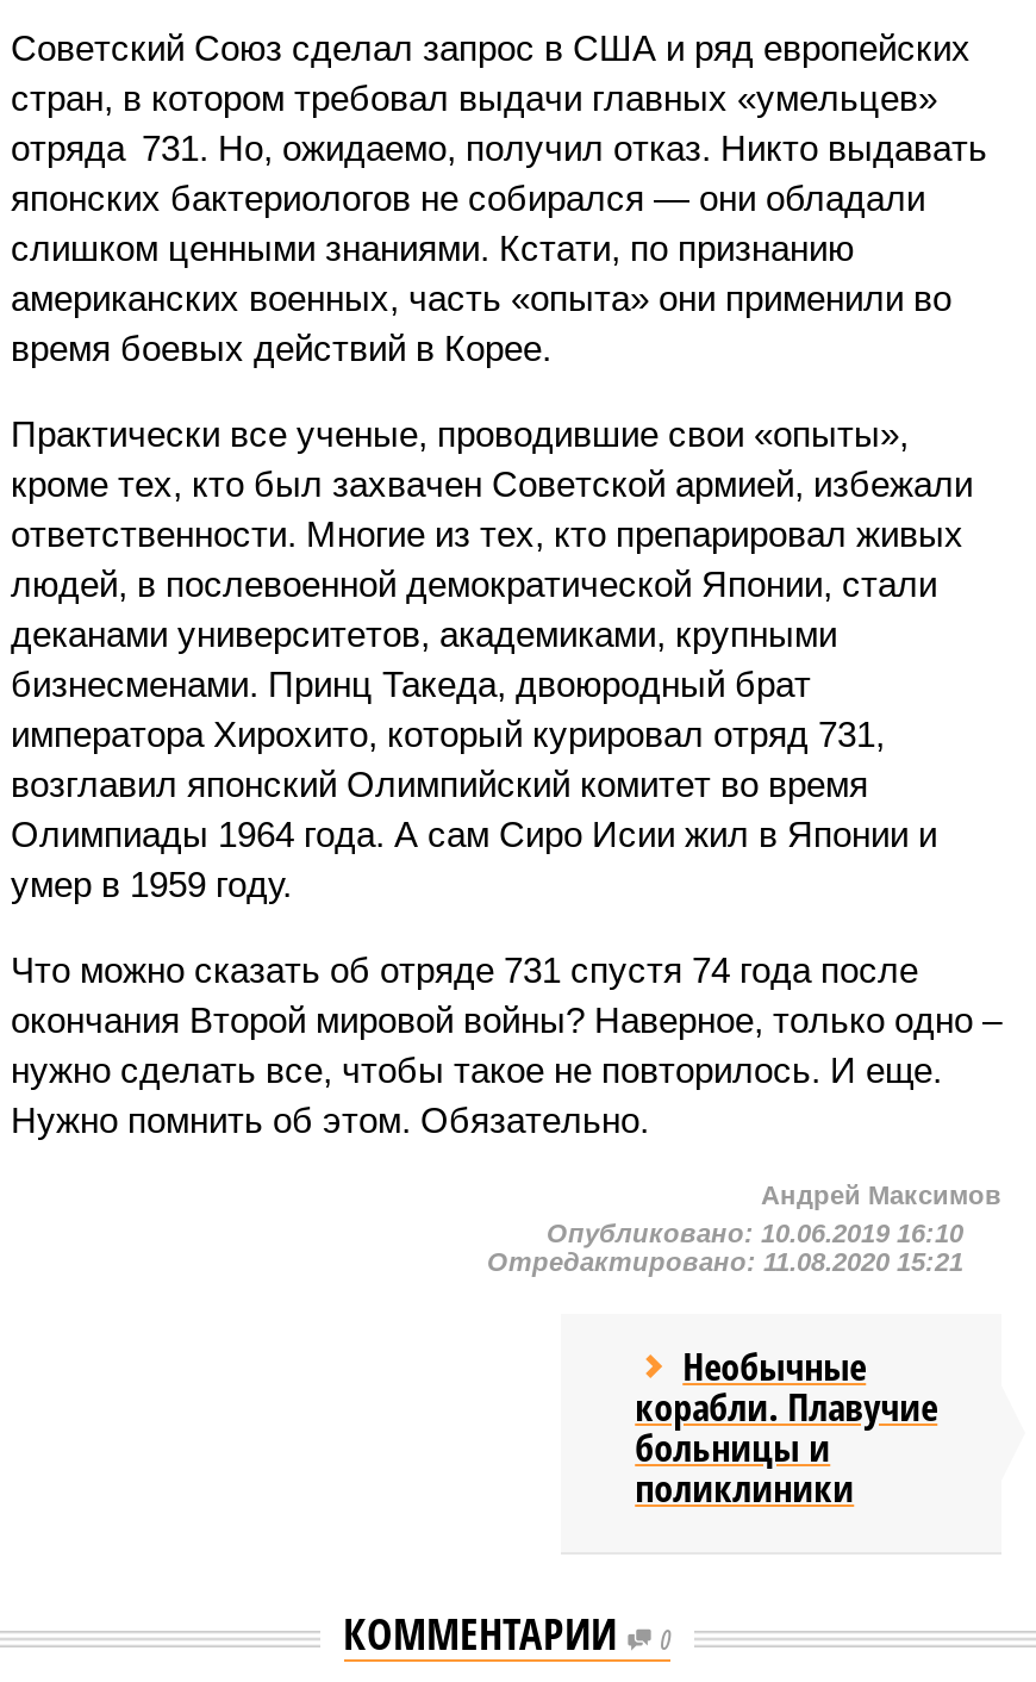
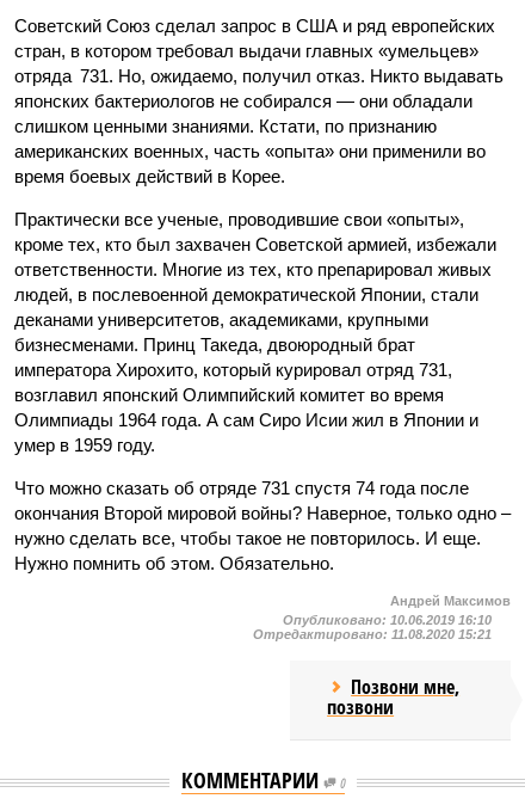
[635,1340,937,1514] Необычные | корабли. Плавучие | больницы и | поликлиники -> [327,674,459,720] Позвони мне, | позвони

